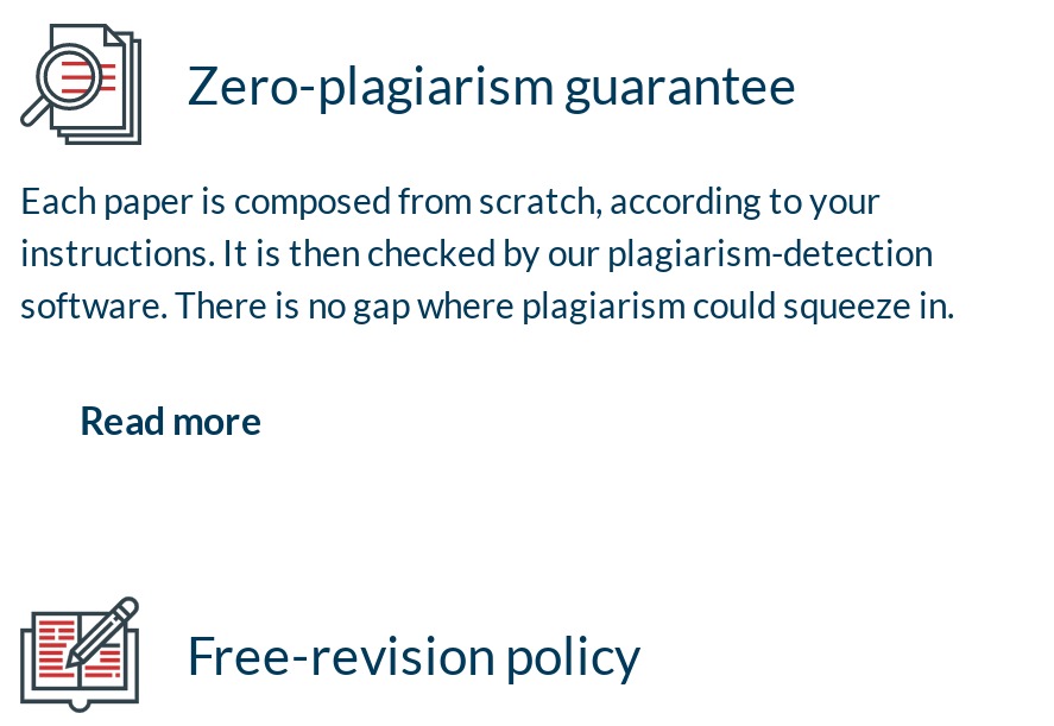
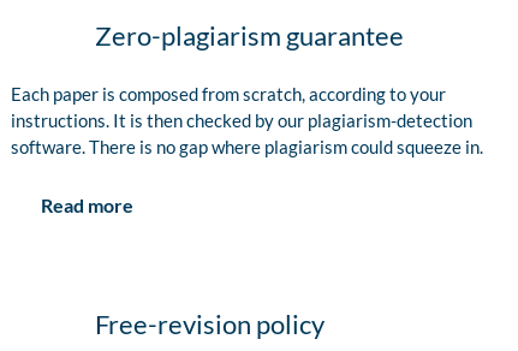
[18,21,144,147] [image] -> none
[18,594,141,715] [image] -> none

